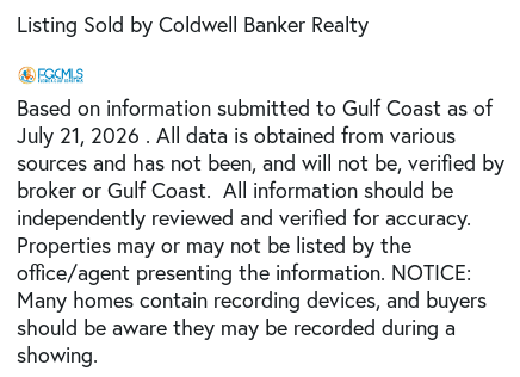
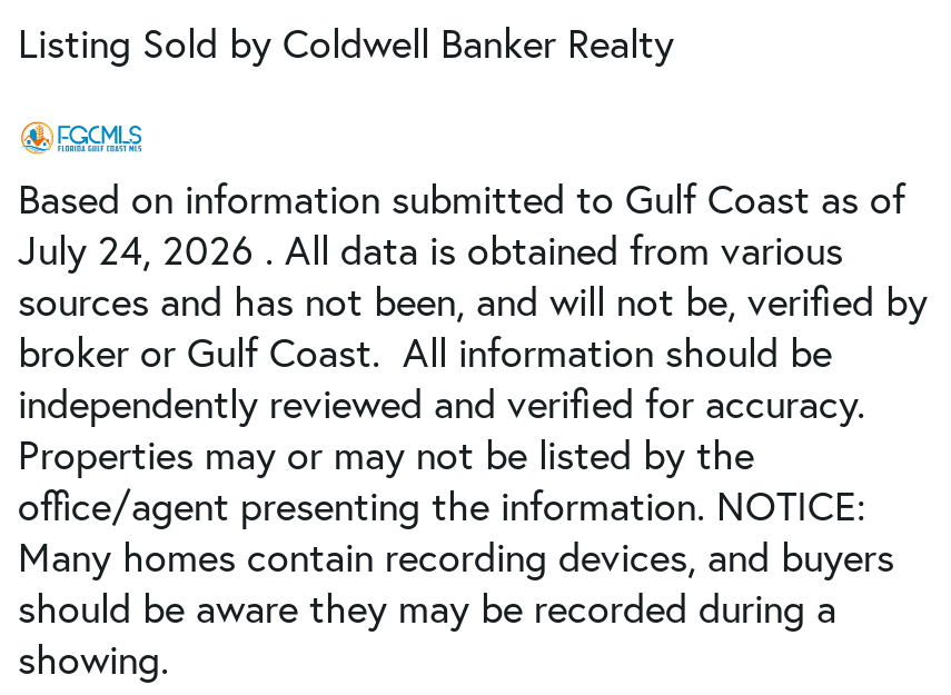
[17,121,456,149] July 21, 2026 . All data is obtained from various -> [18,224,843,275] July 24, 2026 . All data is obtained from various

